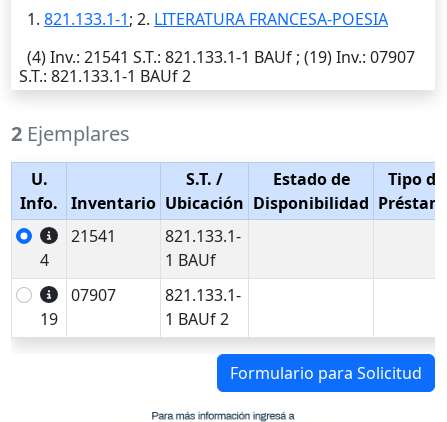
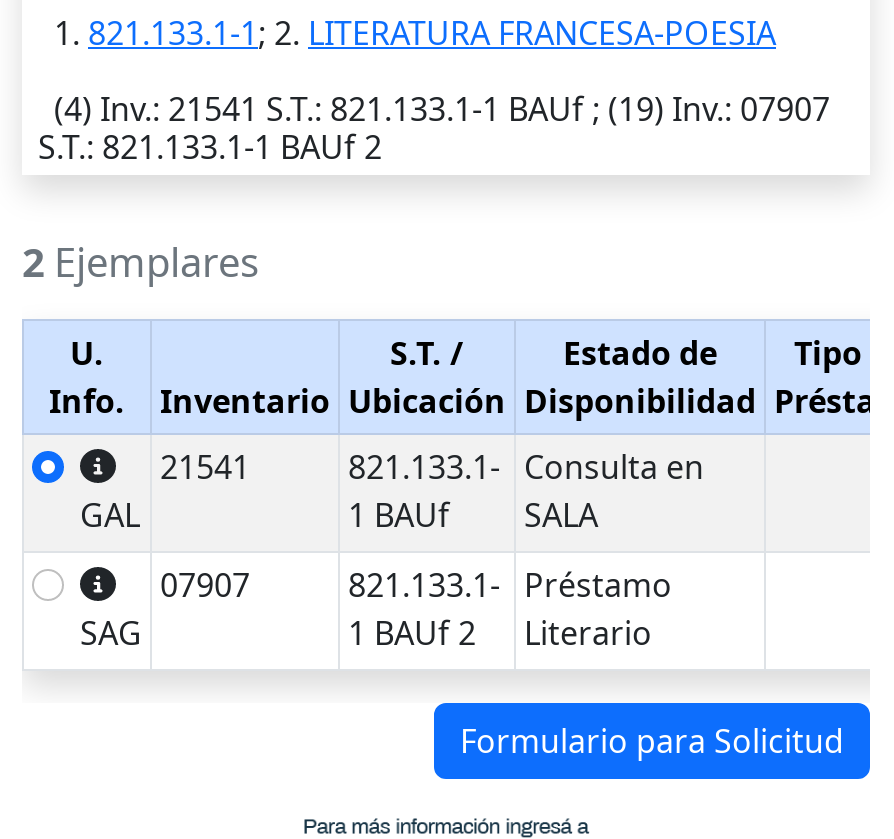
[40,249,49,271] 4 -> [80,494,140,538] GAL
[40,308,58,330] 19 -> [80,446,704,656] Consulta en | SALA | SAG
none -> [524,564,672,656] Préstamo | Literario

